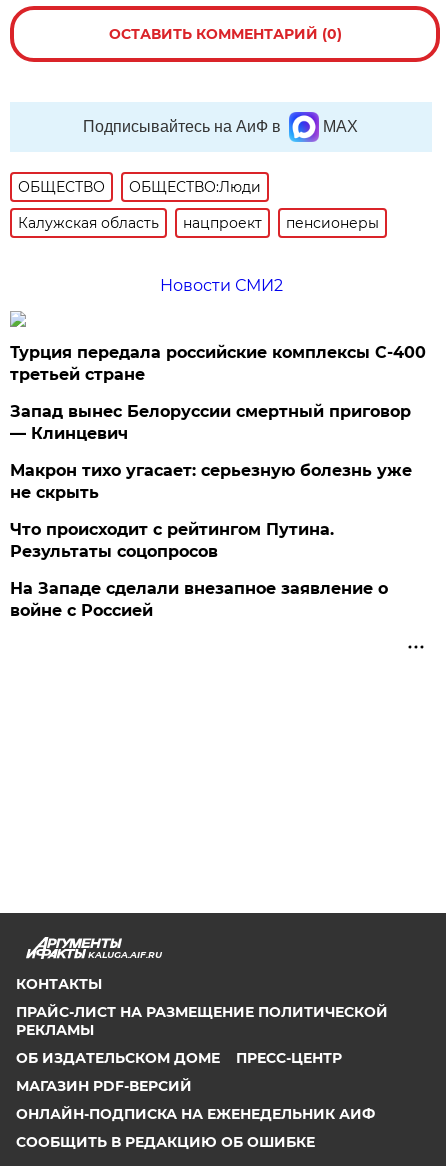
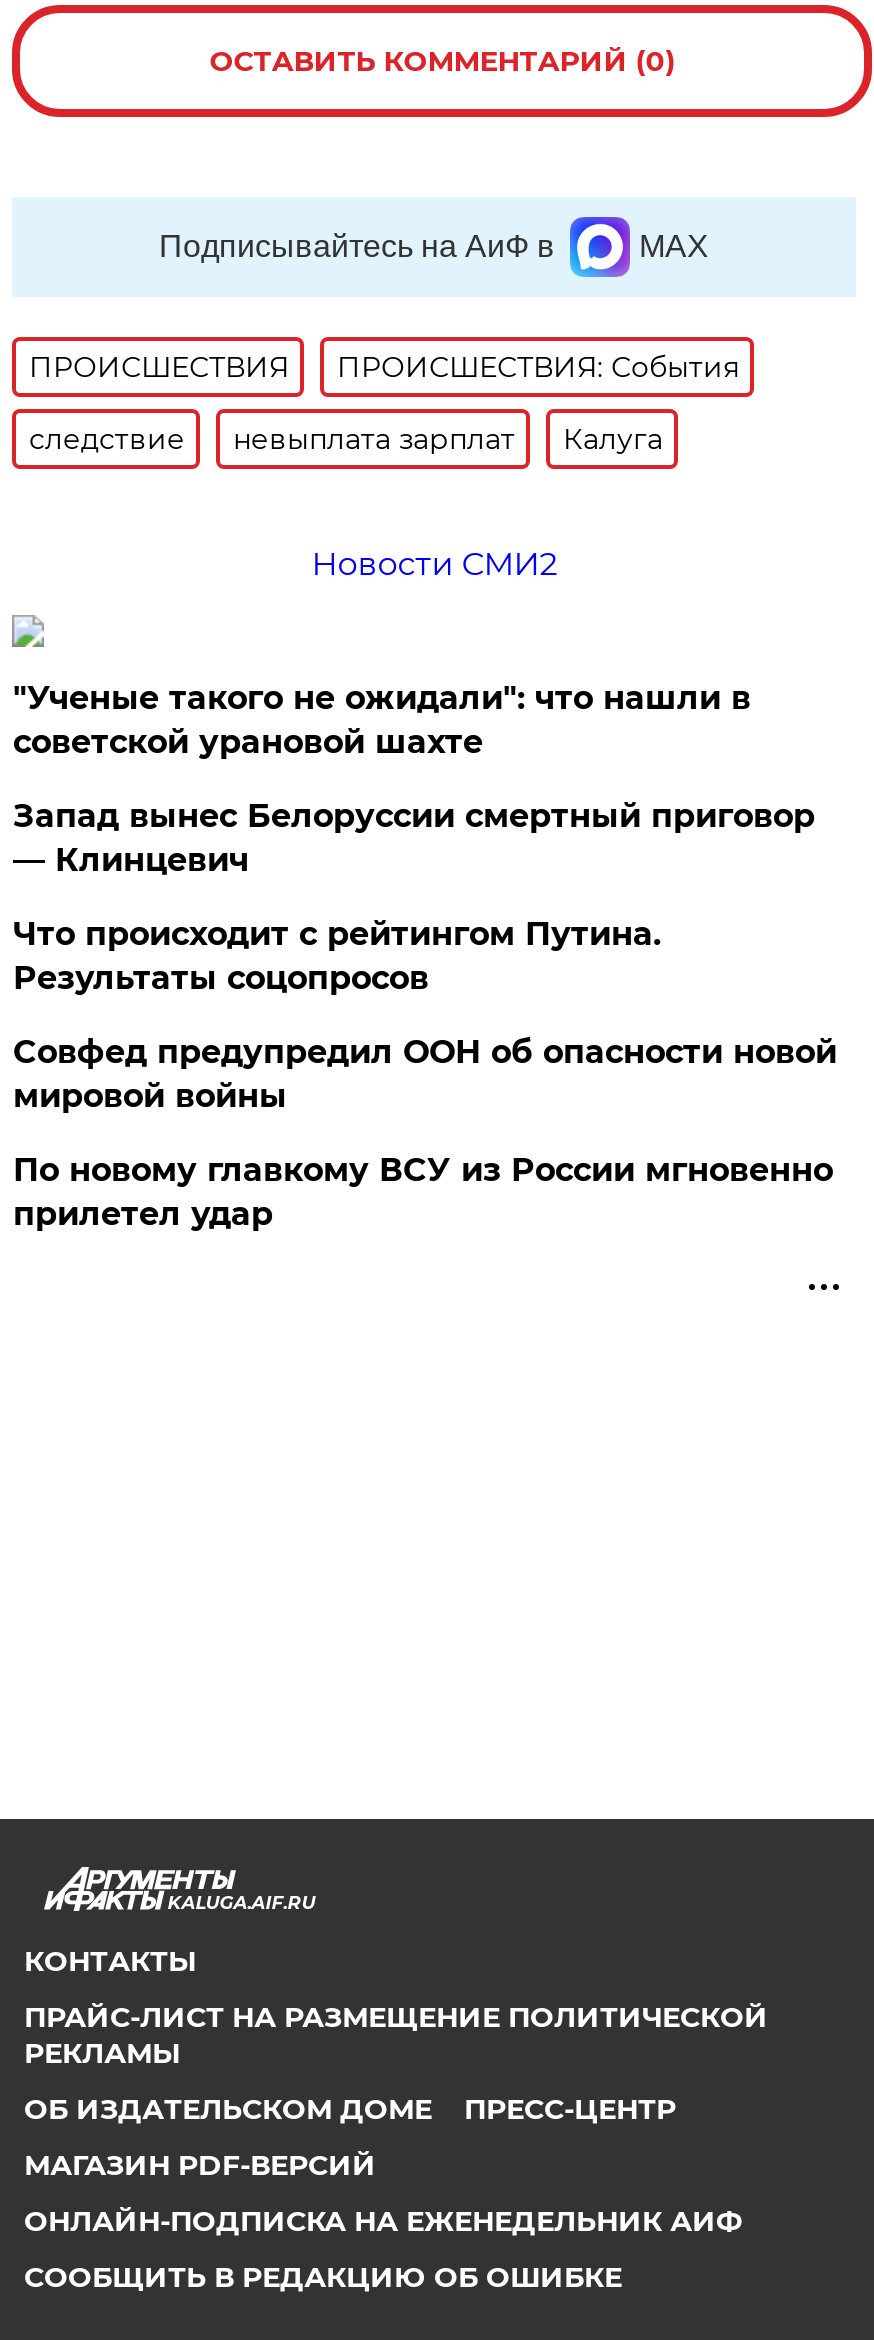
[18,178,261,196] ОБЩЕСТВО | ОБЩЕСТВО:Люди -> [29,349,739,385] ПРОИСШЕСТВИЯ | ПРОИСШЕСТВИЯ: События
[18,214,379,232] Калужская область | нацпроект | пенсионеры -> [29,421,663,457] следствие | невыплата зарплат | Калуга
[10,343,426,384] Турция передала российские комплексы С-400 | третьей стране -> [13,679,751,761] "Ученые такого не ожидали": что нашли в | советской урановой шахте
[10,461,412,502] Макрон тихо угасает: серьезную болезнь уже | не скрыть -> none
moved [10,520,334,561] -> [13,915,661,997]: Что происходит с рейтингом Путина. | Результаты соцопросов
[10,579,388,620] На Западе сделали внезапное заявление о | войне с Россией -> [13,1033,837,1233] Совфед предупредил ООН об опасности новой | мировой войны | По новому главкому ВСУ из России мгновенно | прилетел удар

